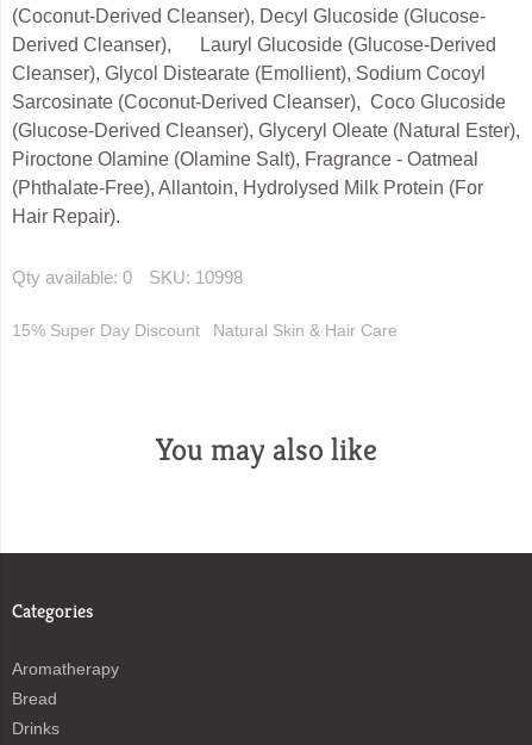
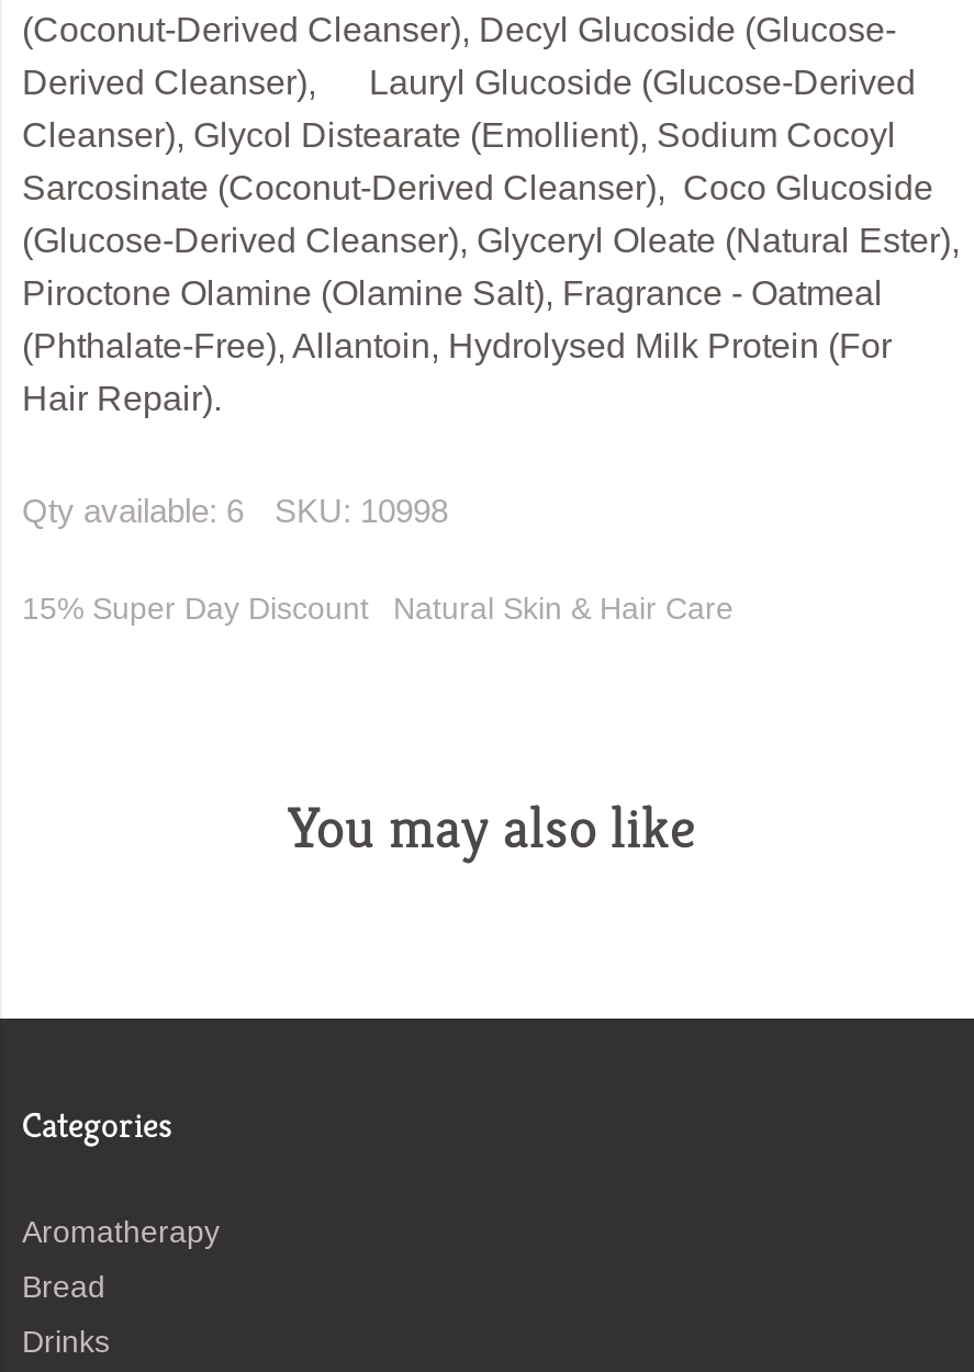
[12,267,132,287] Qty available: 0 -> [22,492,244,529] Qty available: 6

